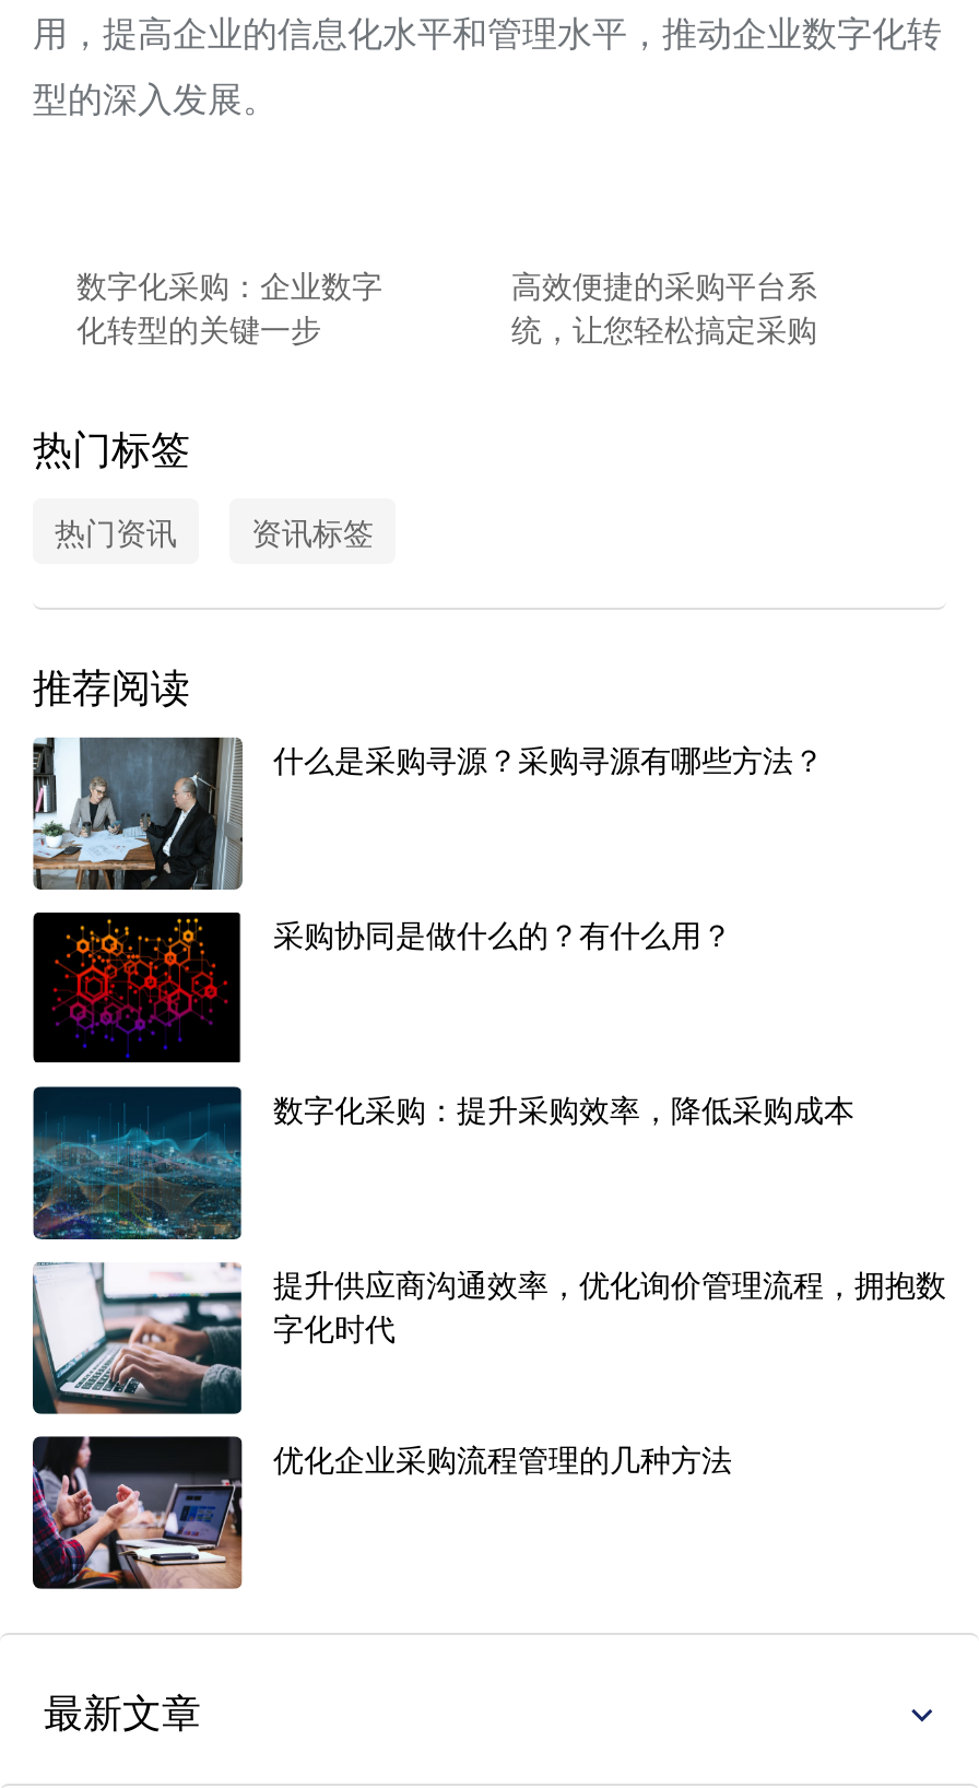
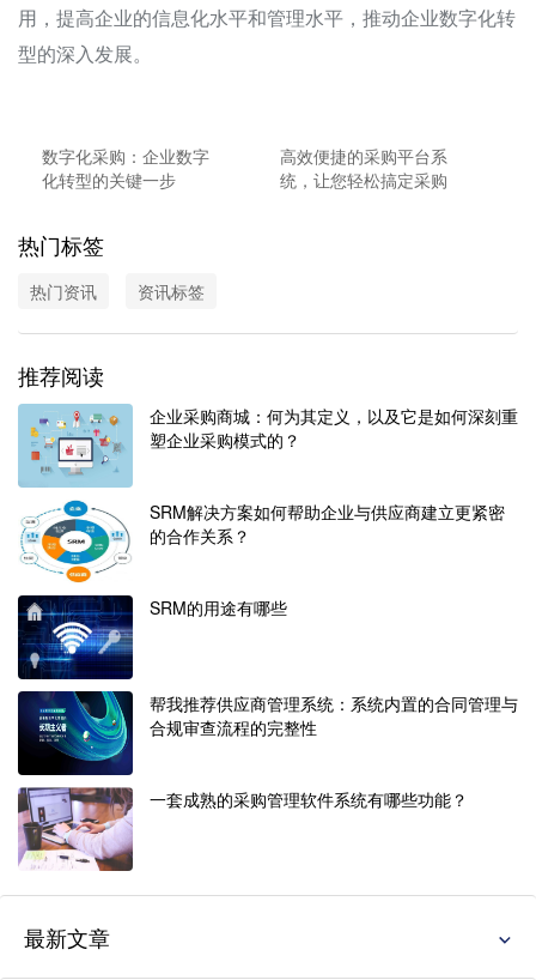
[31,737,824,892] [image] | 什么是采购寻源？采购寻源有哪些方法？ -> [18,404,518,488] [image] | 企业采购商城：何为其定义，以及它是如何深刻重 | 塑企业采购模式的？
[31,909,732,1064] [image] | 采购协同是做什么的？有什么用？ -> [18,500,505,583] [image] | SRM解决方案如何帮助企业与供应商建立更紧密 | 的合作关系？
[31,1086,854,1242] [image] | 数字化采购：提升采购效率，降低采购成本 -> [17,595,287,679] [image] | SRM的用途有哪些
[31,1261,946,1416] [image] | 提升供应商沟通效率，优化询价管理流程，拥抱数 | 字化时代 -> [17,690,518,776] [image] | 帮我推荐供应商管理系统：系统内置的合同管理与 | 合规审查流程的完整性
[31,1434,732,1591] [image] | 优化企业采购流程管理的几种方法 -> [17,787,468,872] [image] | 一套成熟的采购管理软件系统有哪些功能？

